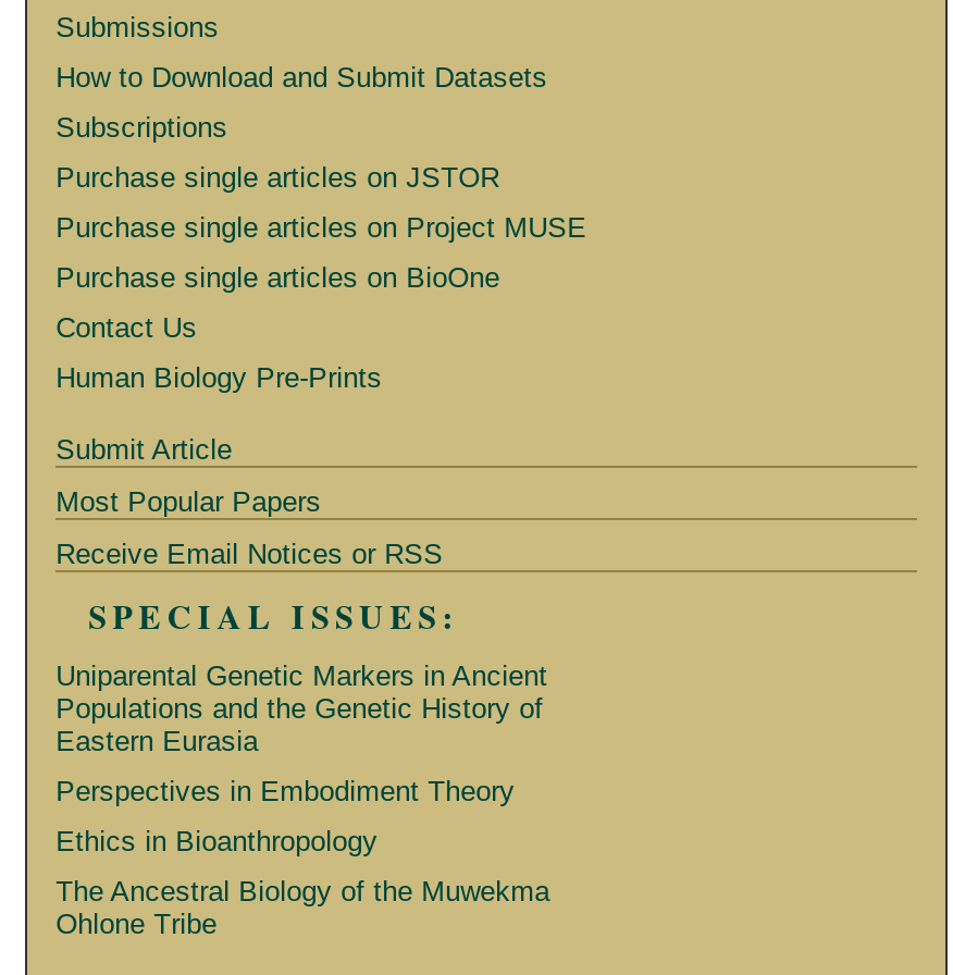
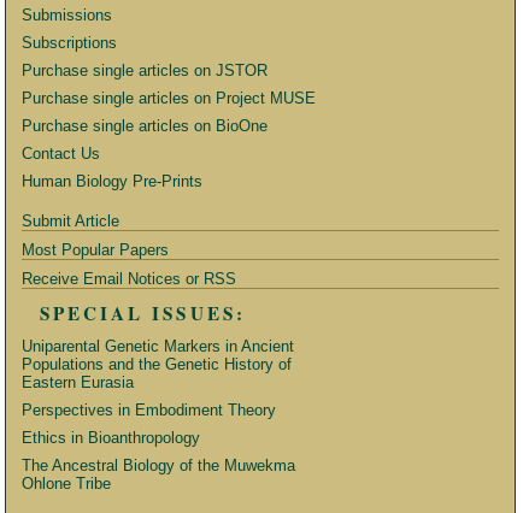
[56,62,547,95] How to Download and Submit Datasets -> none

